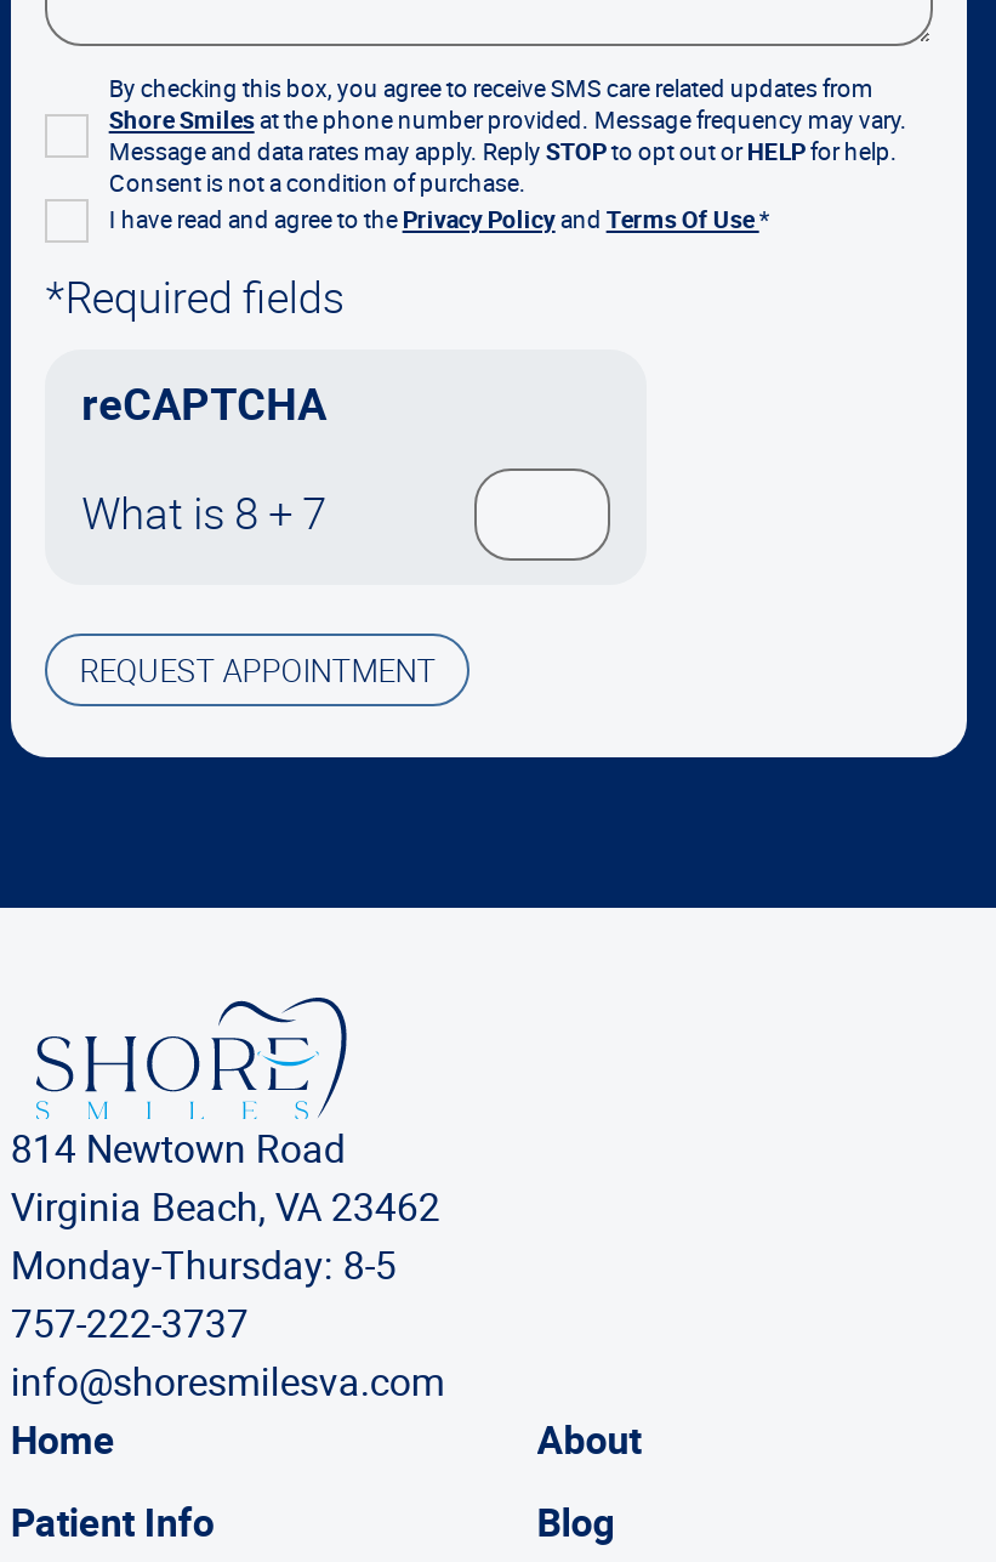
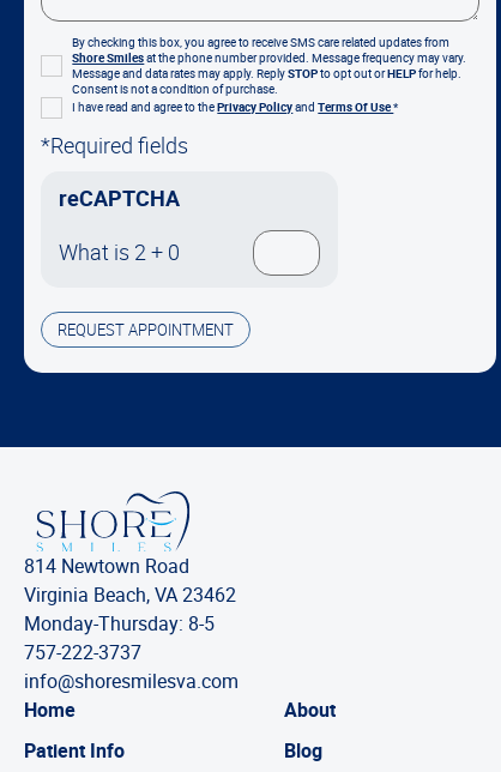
[82,484,327,542] What is 8 + 7 -> [59,238,180,266] What is 2 + 0

